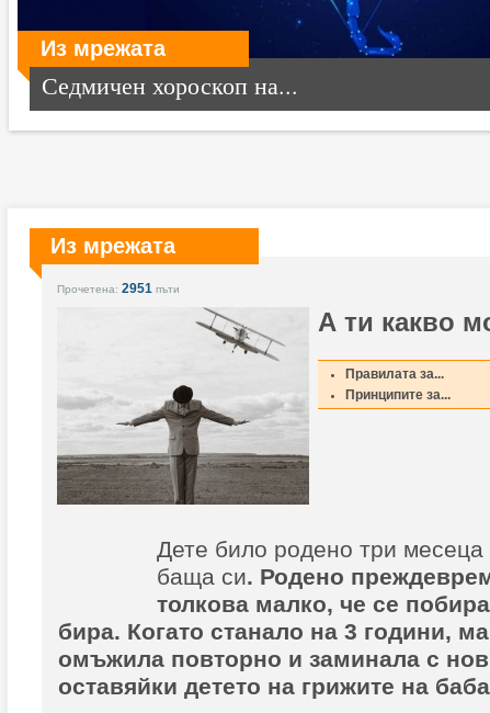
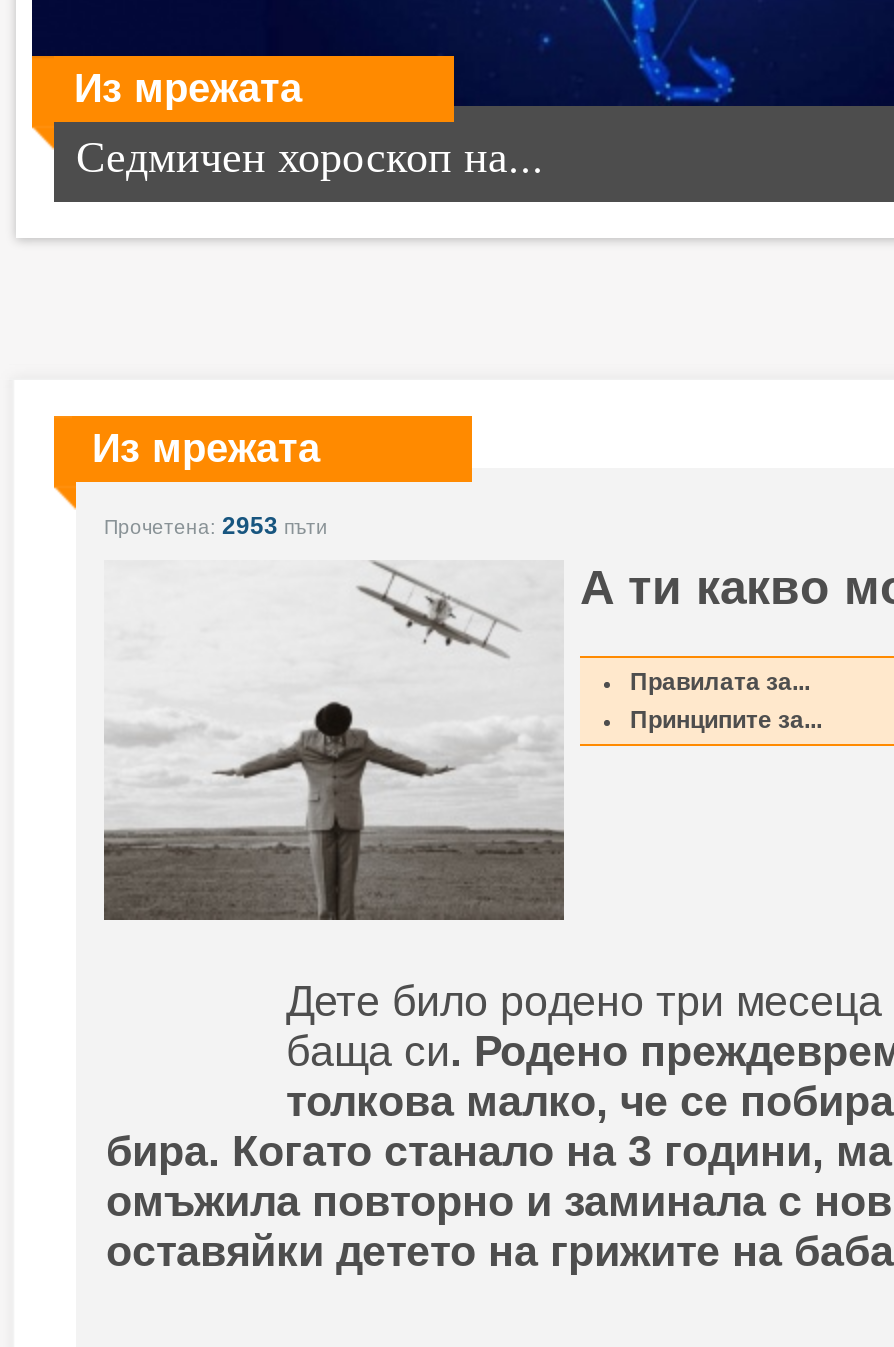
[57,281,180,296] Прочетена: 2951 пъти -> [104,512,328,540] Прочетена: 2953 пъти

